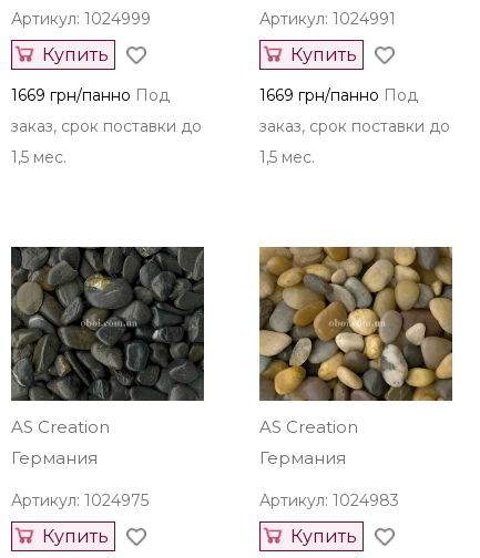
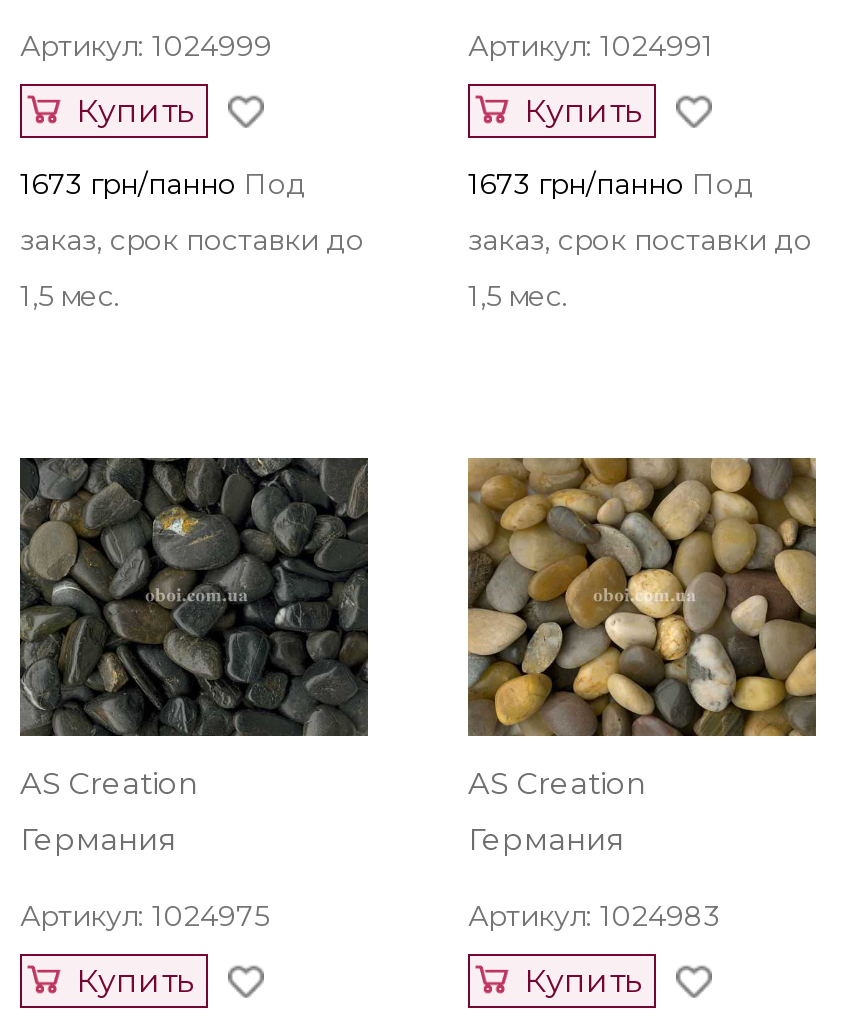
[11,85,170,105] 1669 грн/панно Под -> [20,166,306,202] 1673 грн/панно Под
[259,85,418,105] 1669 грн/панно Под -> [468,166,754,202] 1673 грн/панно Под

